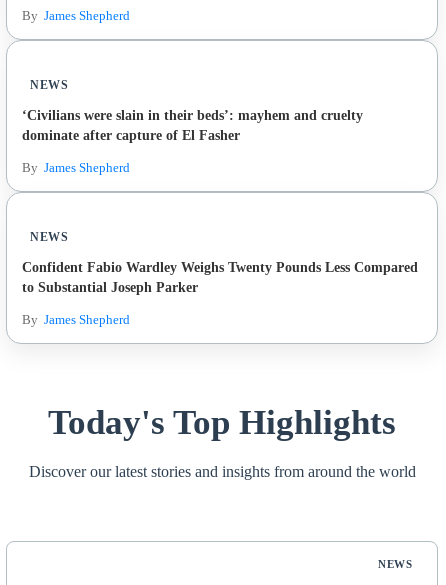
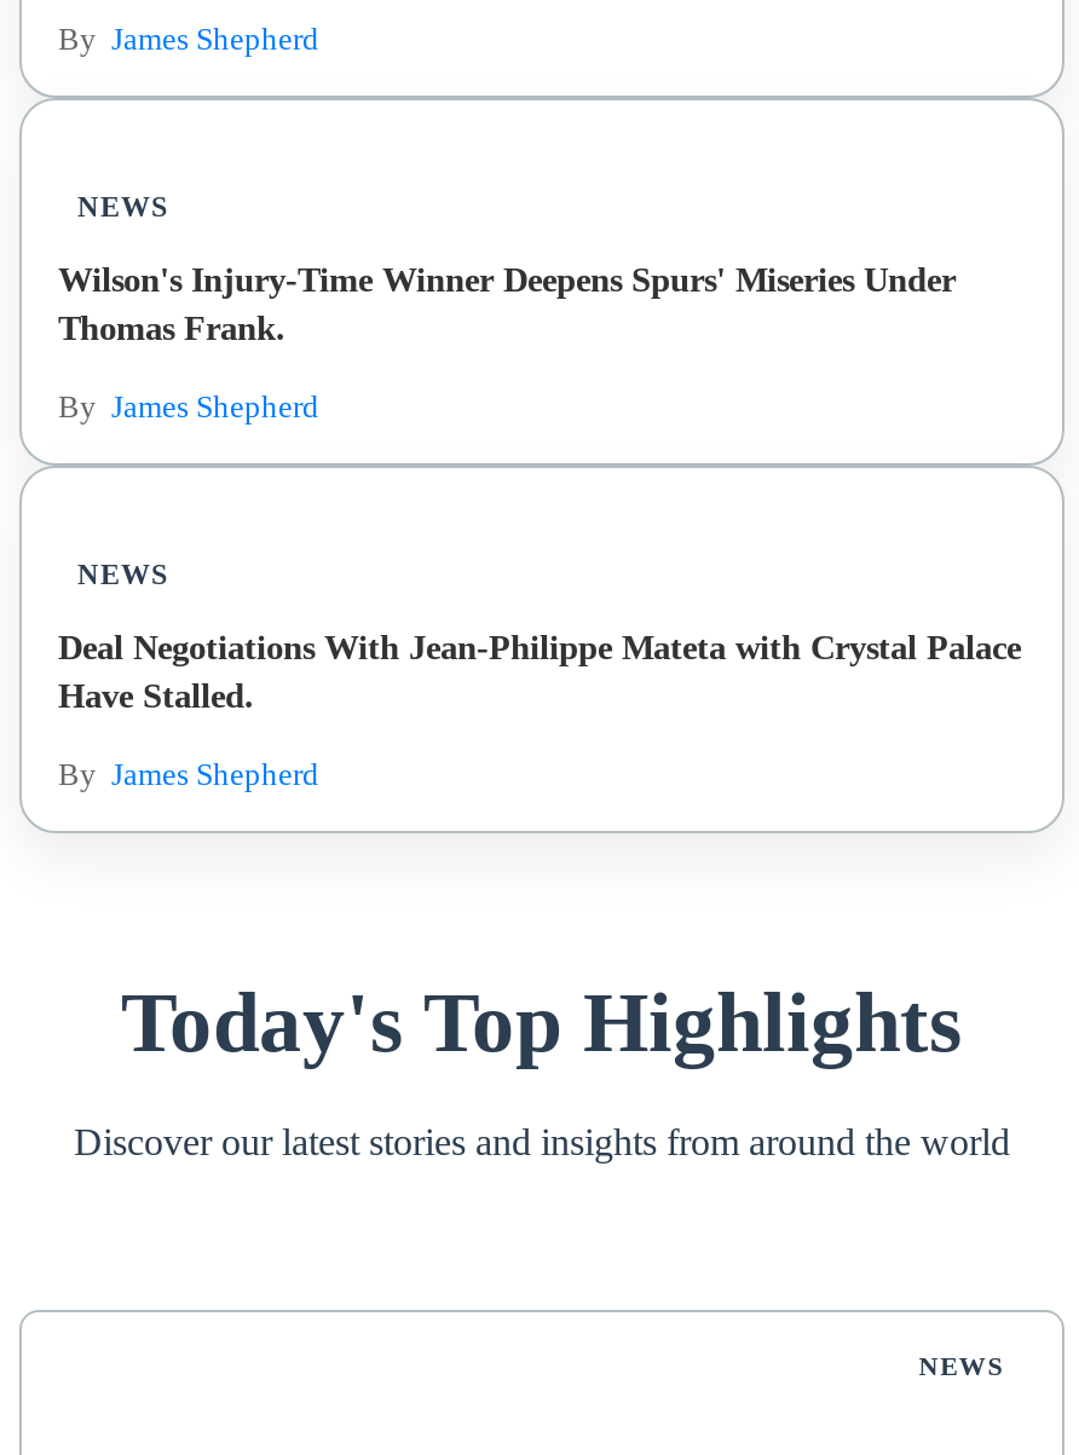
[22,107,363,143] ‘Civilians were slain in their beds’: mayhem and cruelty | dominate after capture of El Fasher -> [58,260,956,347] Wilson's Injury-Time Winner Deepens Spurs' Miseries Under | Thomas Frank.
[22,259,418,295] Confident Fabio Wardley Weighs Twenty Pounds Less Compared | to Substantial Joseph Parker -> [58,628,1021,715] Deal Negotiations With Jean-Philippe Mateta with Crystal Palace | Have Stalled.

